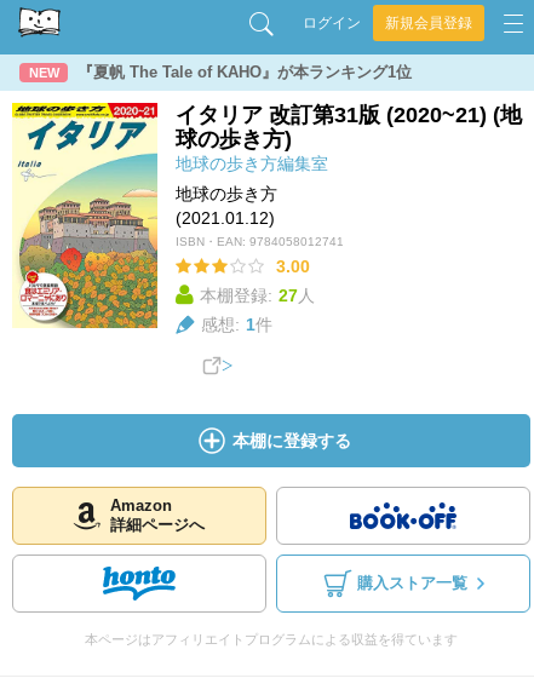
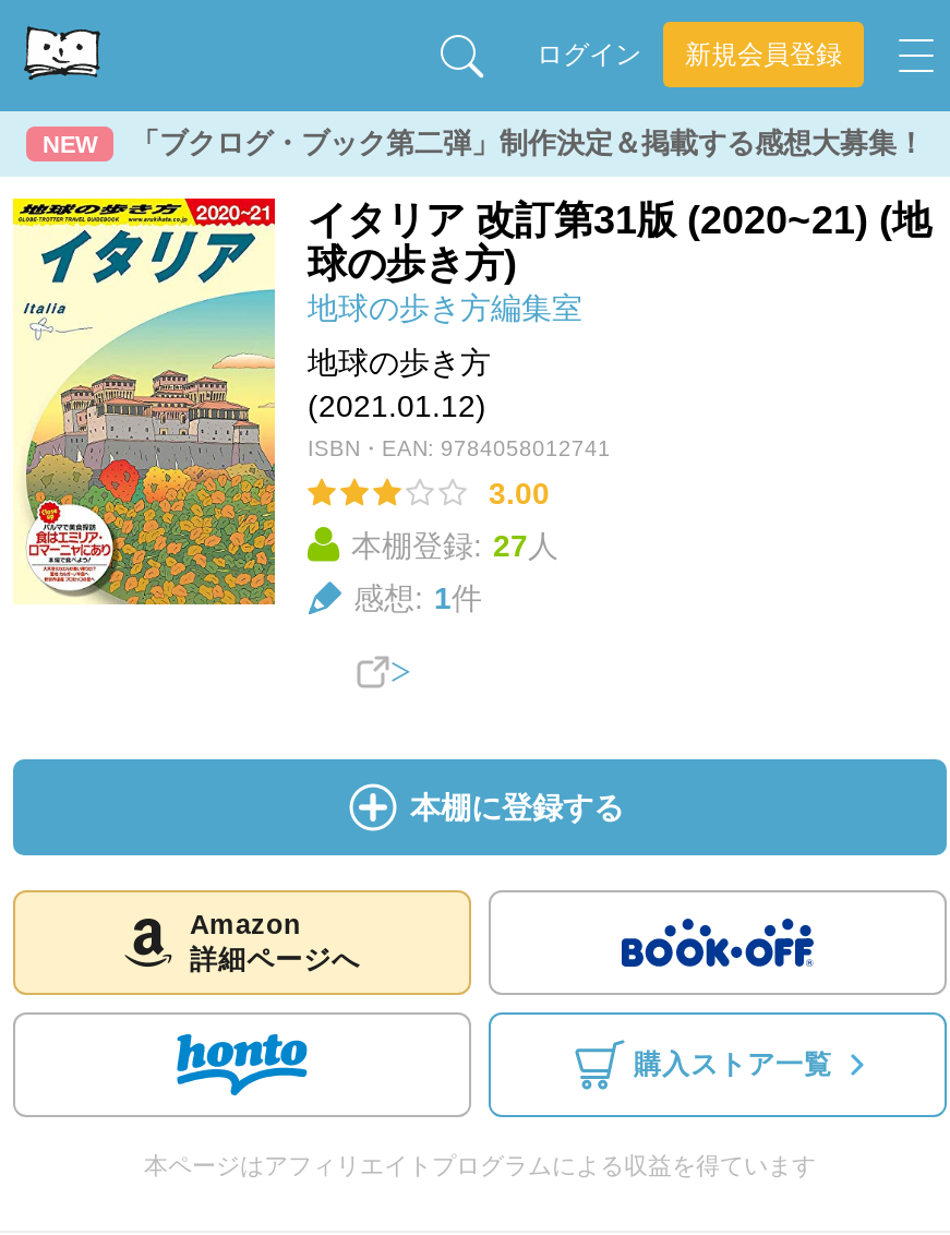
[77,63,412,81] 『夏帆 The Tale of KAHO』が本ランキング1位 -> [131,127,925,159] 「ブクログ・ブック第二弾」制作決定＆掲載する感想大募集！

